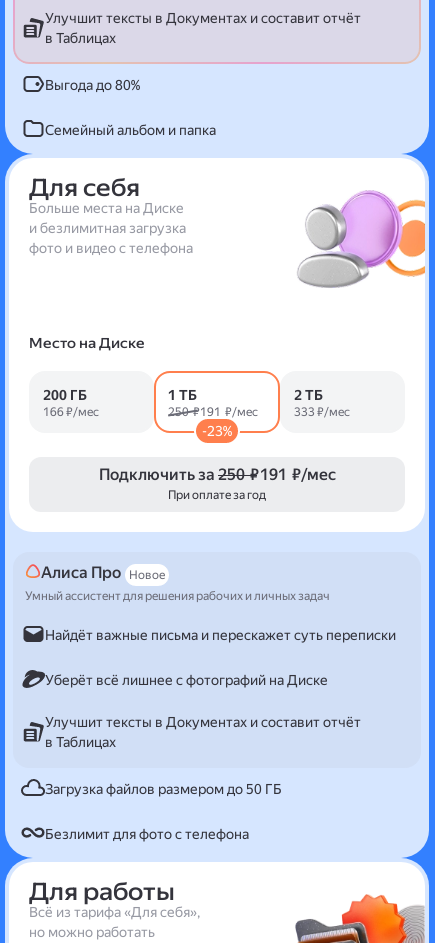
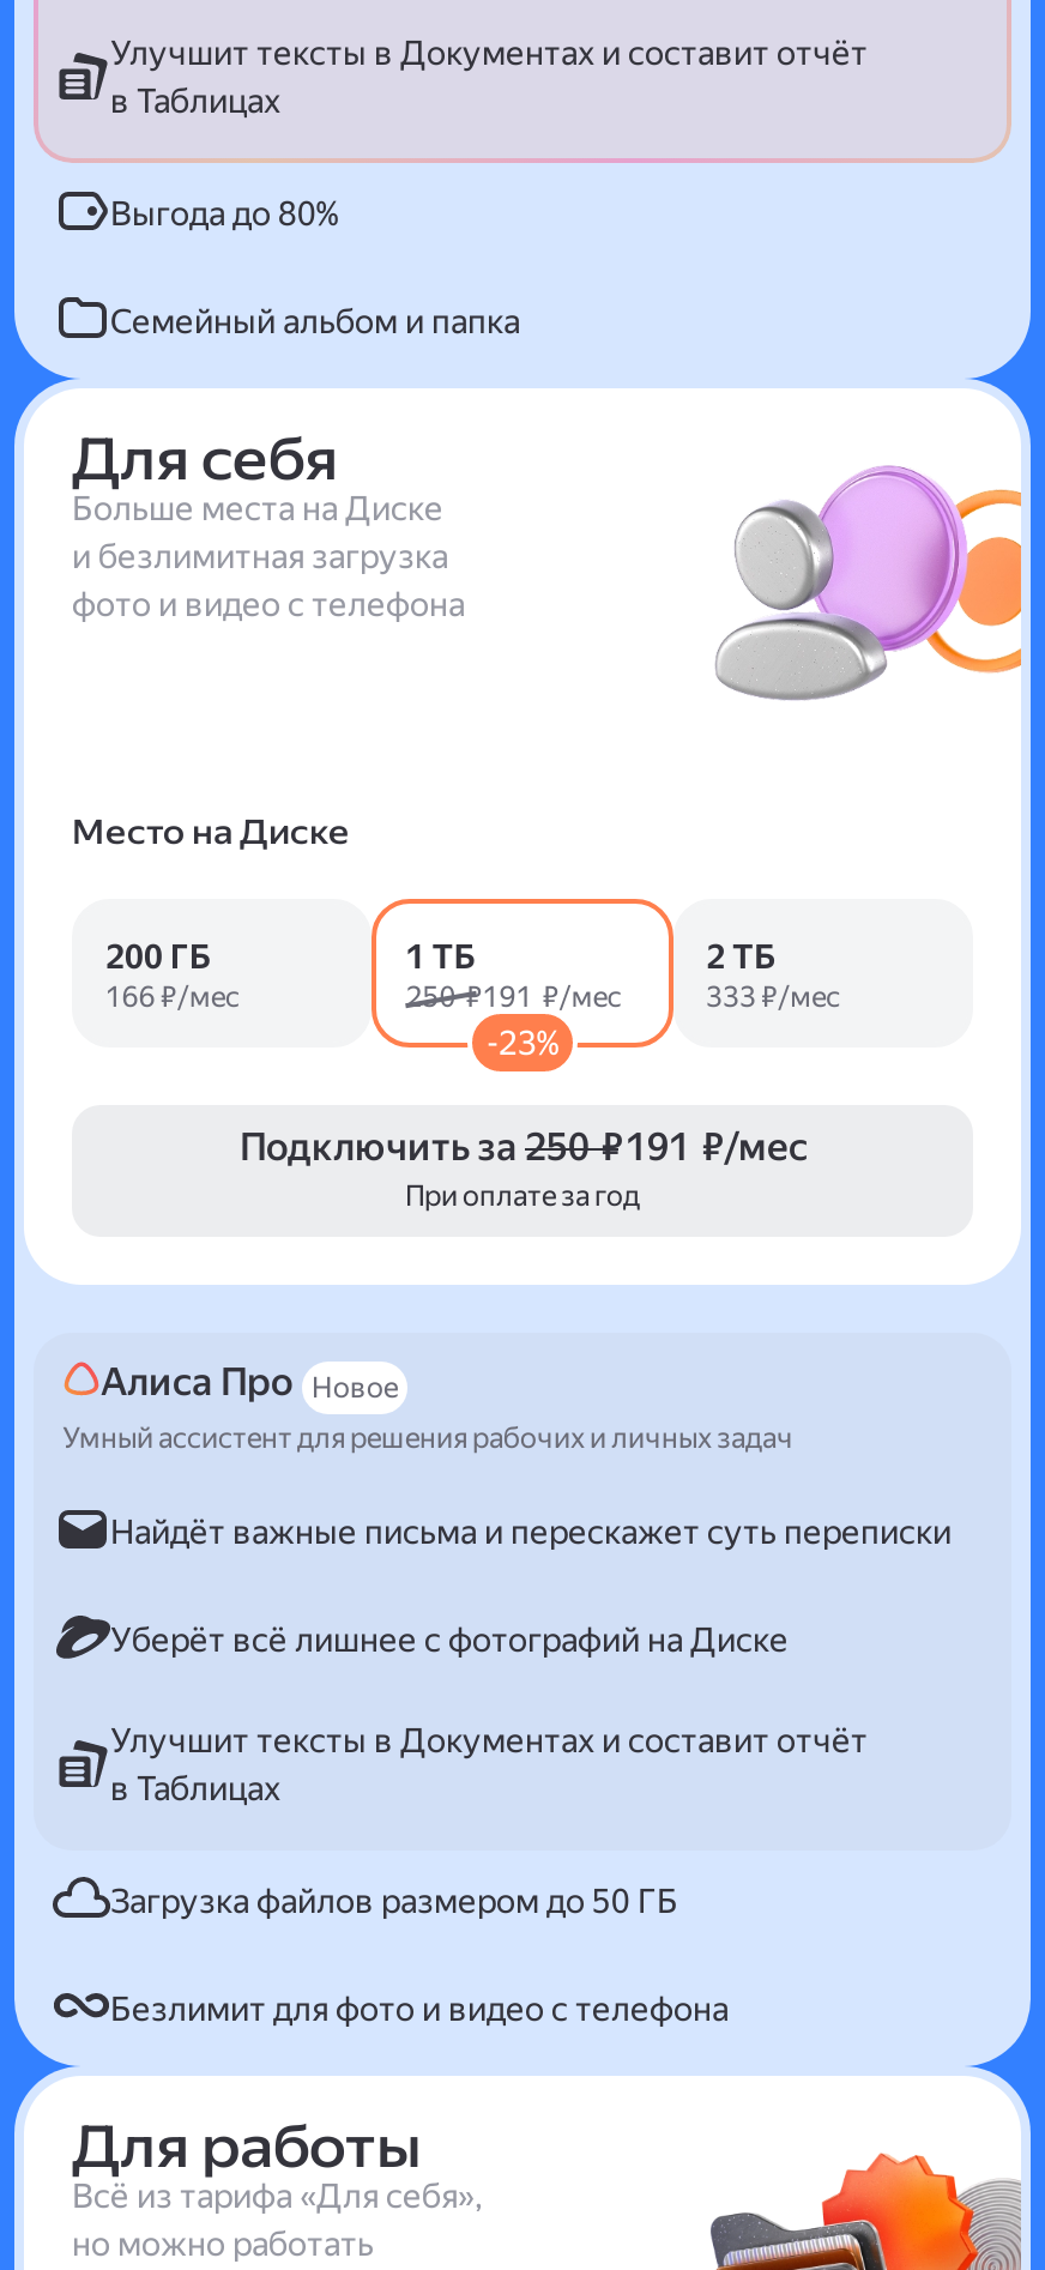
[45,825,249,841] Безлимит для фото с телефона -> [110,1988,729,2027] Безлимит для фото и видео с телефона

